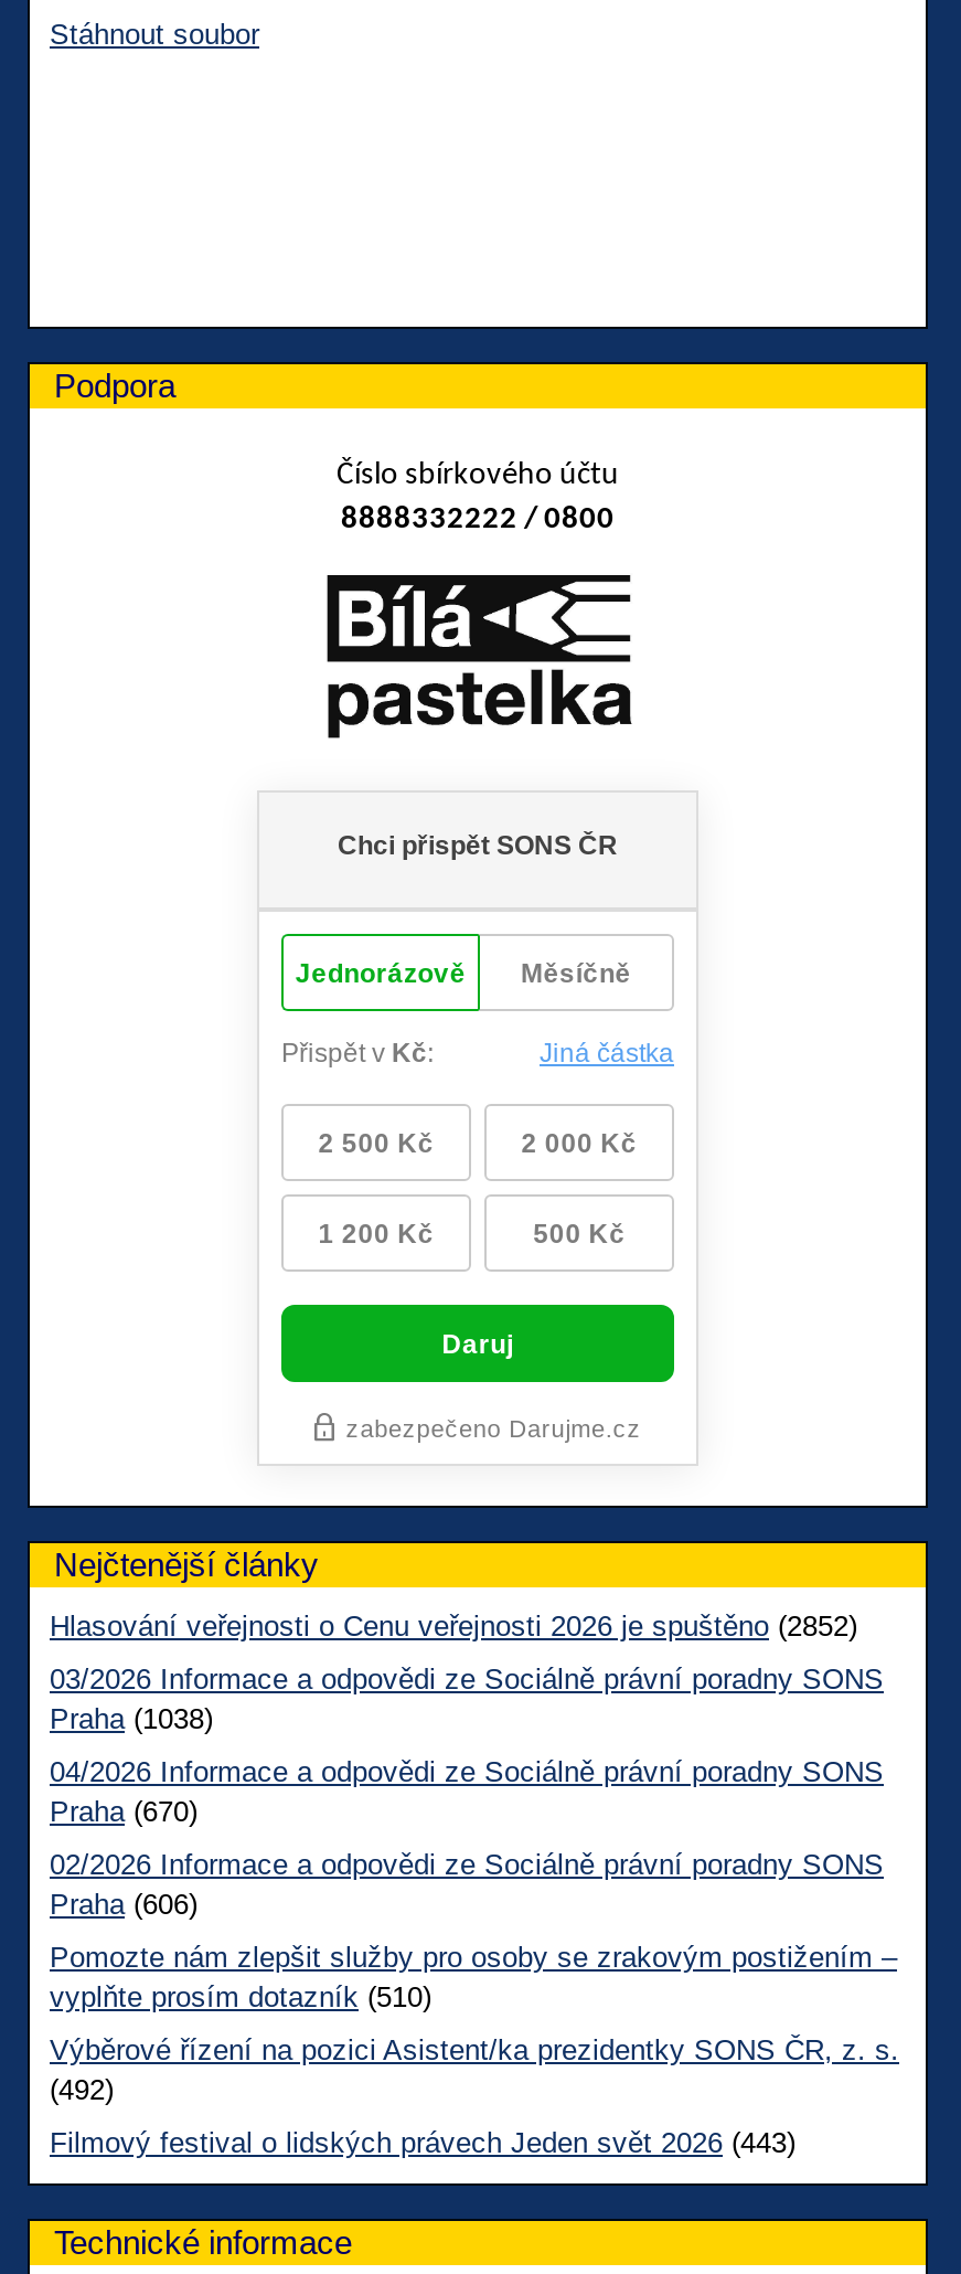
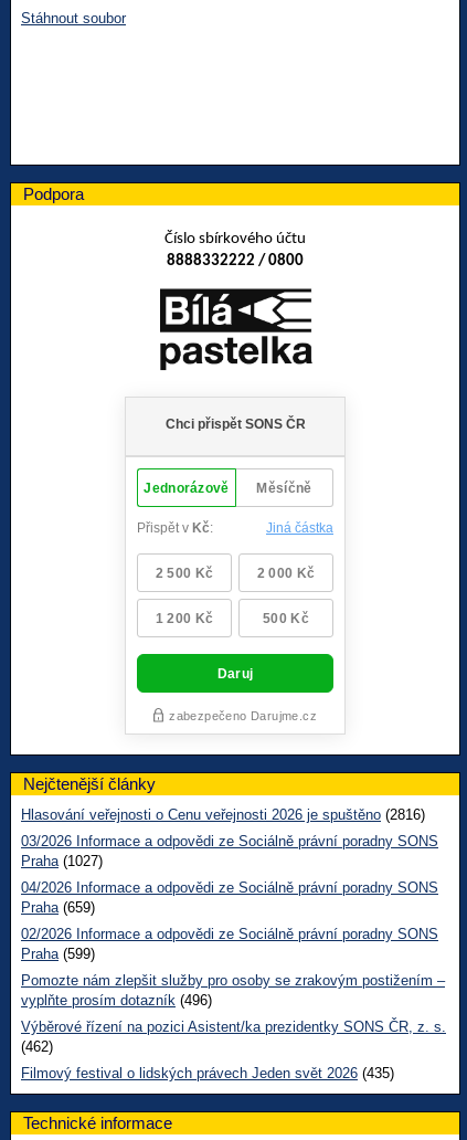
[50,1610,857,1643] Hlasování veřejnosti o Cenu veřejnosti 2026 je spuštěno (2852) -> [21,807,425,823] Hlasování veřejnosti o Cenu veřejnosti 2026 je spuštěno (2816)
[50,1703,213,1736] Praha (1038) -> [21,853,103,870] Praha (1027)
[50,1796,197,1829] Praha (670) -> [21,900,95,916] Praha (659)
[50,1888,197,1921] Praha (606) -> [21,946,95,962] Praha (599)
[50,1981,431,2014] vyplňte prosím dotazník (510) -> [21,992,212,1009] vyplňte prosím dotazník (496)
[50,2074,114,2107] (492) -> [21,1039,53,1055] (462)
[50,2127,796,2160] Filmový festival o lidských právech Jeden svět 2026 (443) -> [21,1065,394,1082] Filmový festival o lidských právech Jeden svět 2026 (435)

